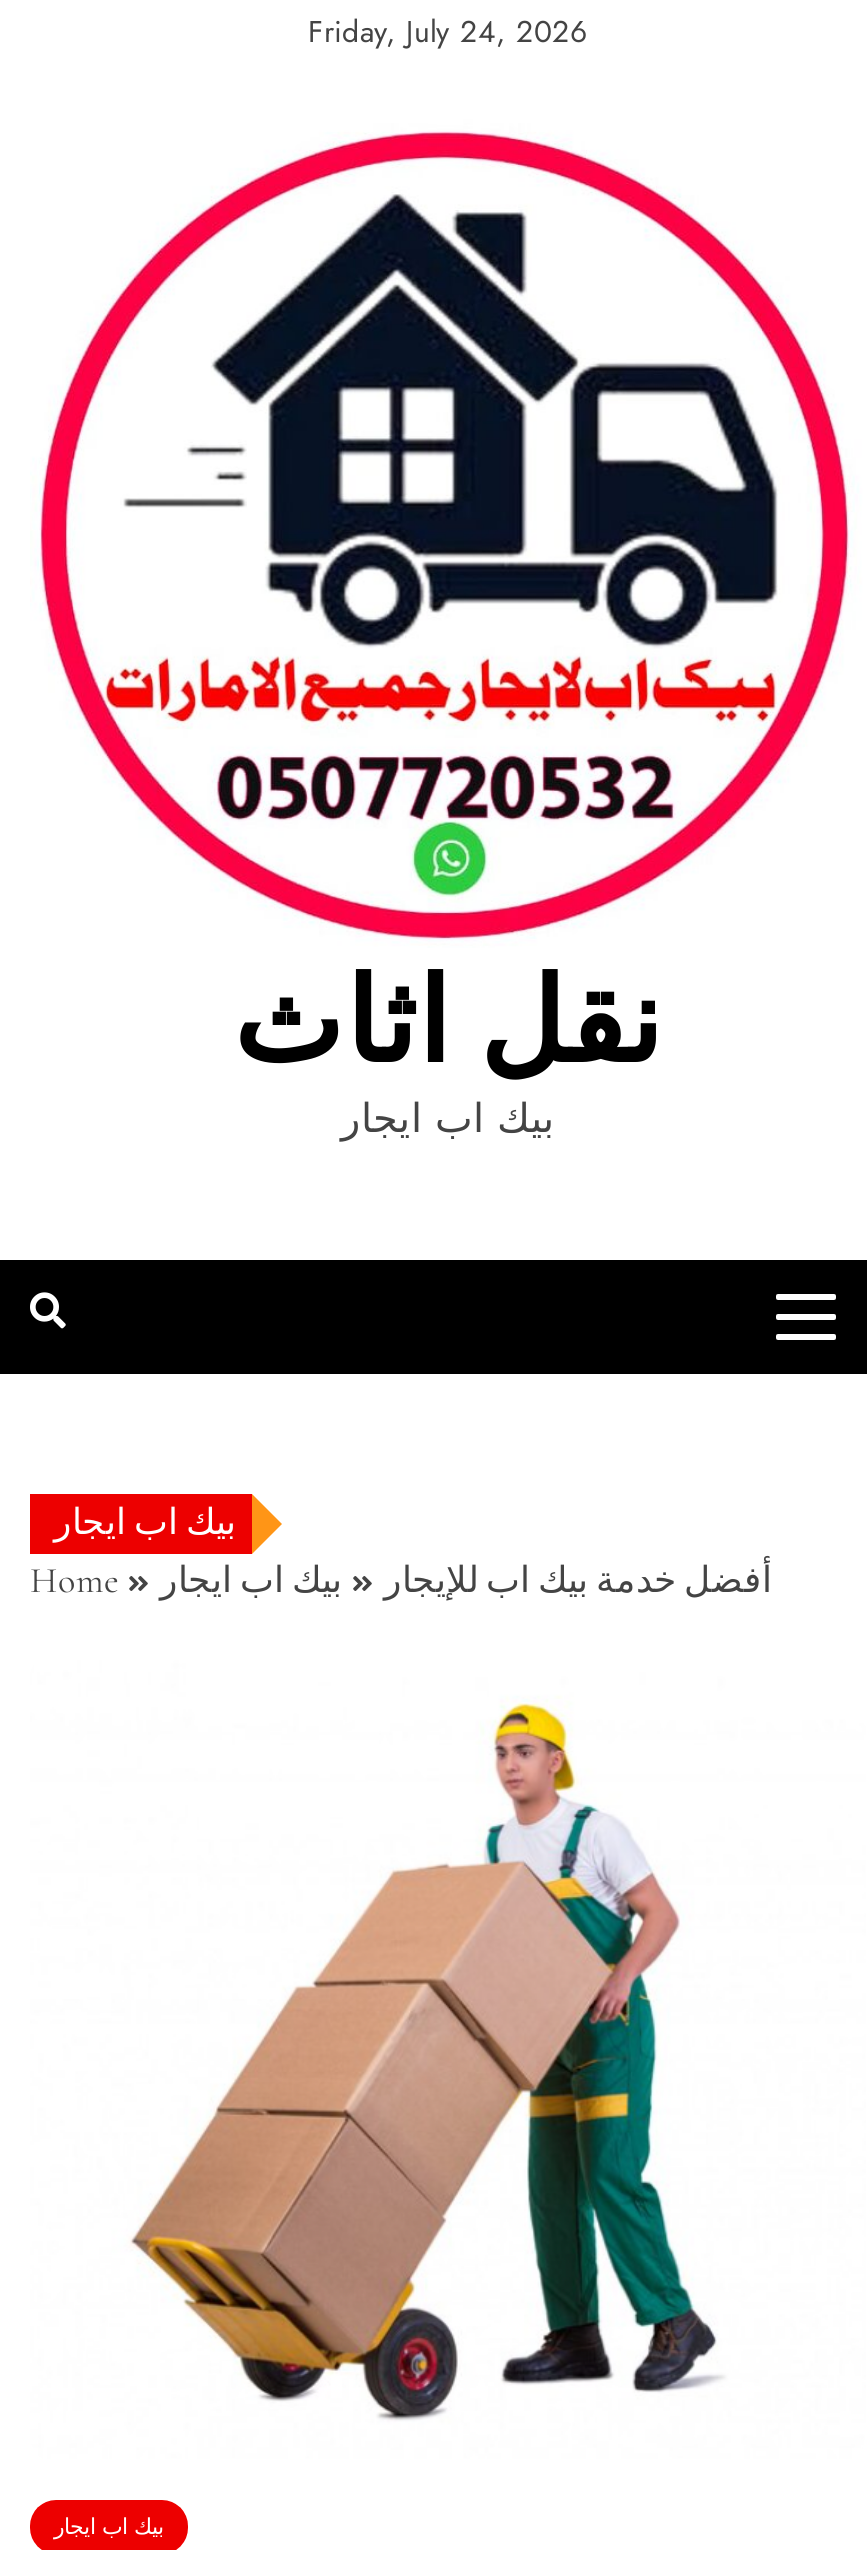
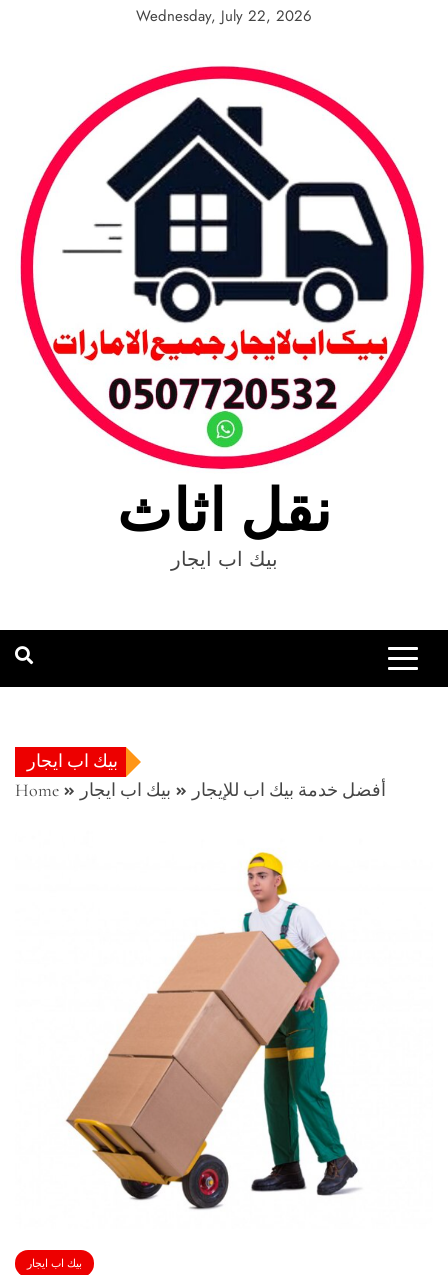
[308,10,588,54] Friday, July 24, 2026 -> [136,5,312,27] Wednesday, July 22, 2026

